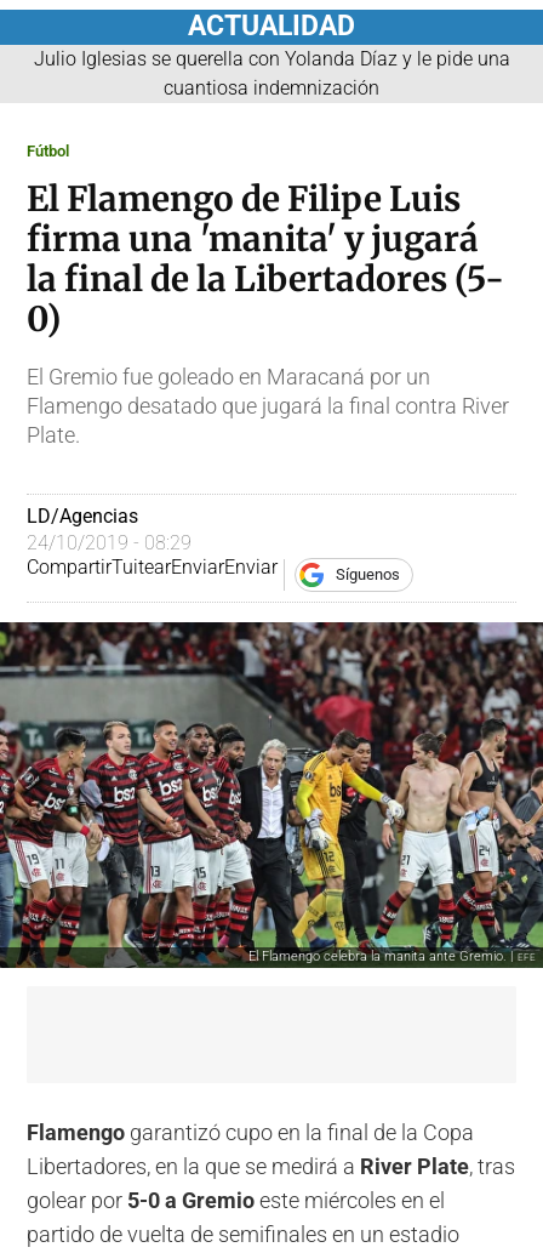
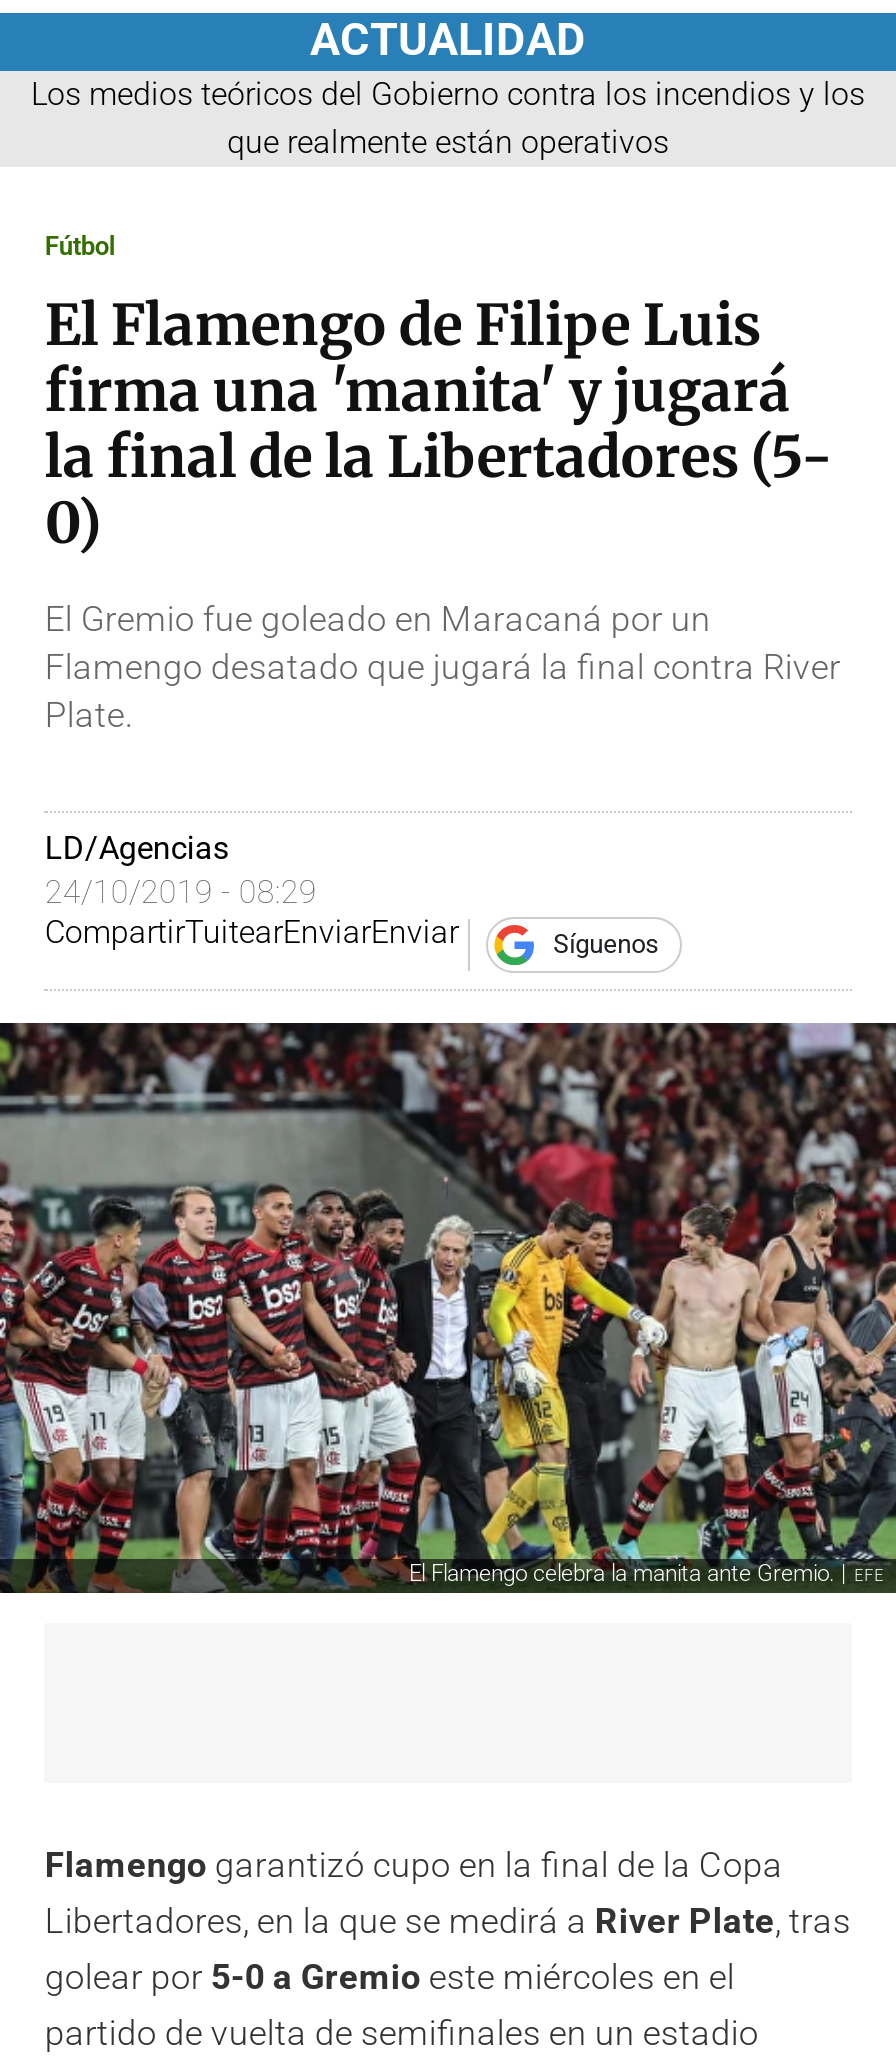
[33,47,510,99] Julio Iglesias se querella con Yolanda Díaz y le pide una | cuantiosa indemnización -> [31,74,865,160] Los medios teóricos del Gobierno contra los incendios y los | que realmente están operativos

